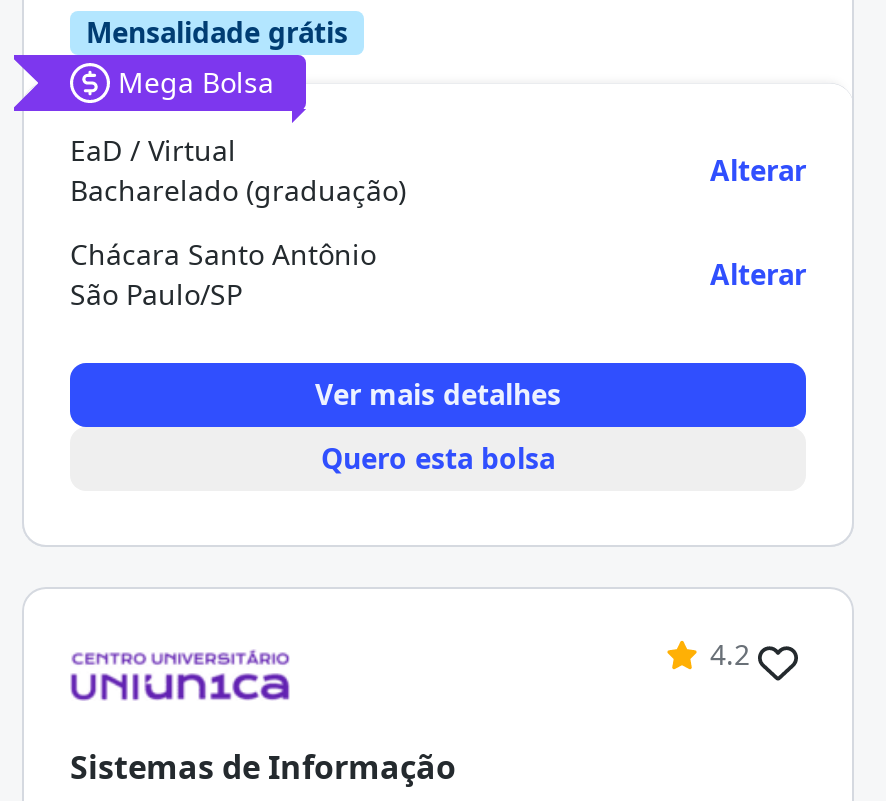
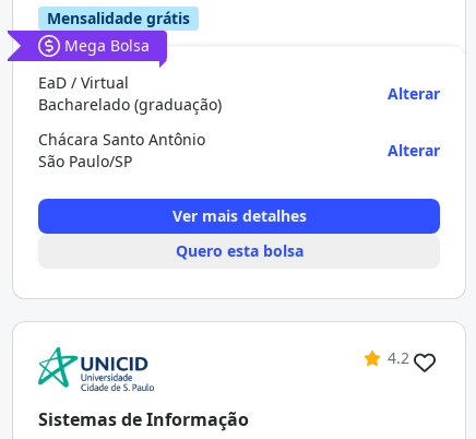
[68,635,292,715] [image] -> [37,346,158,392] [image]

